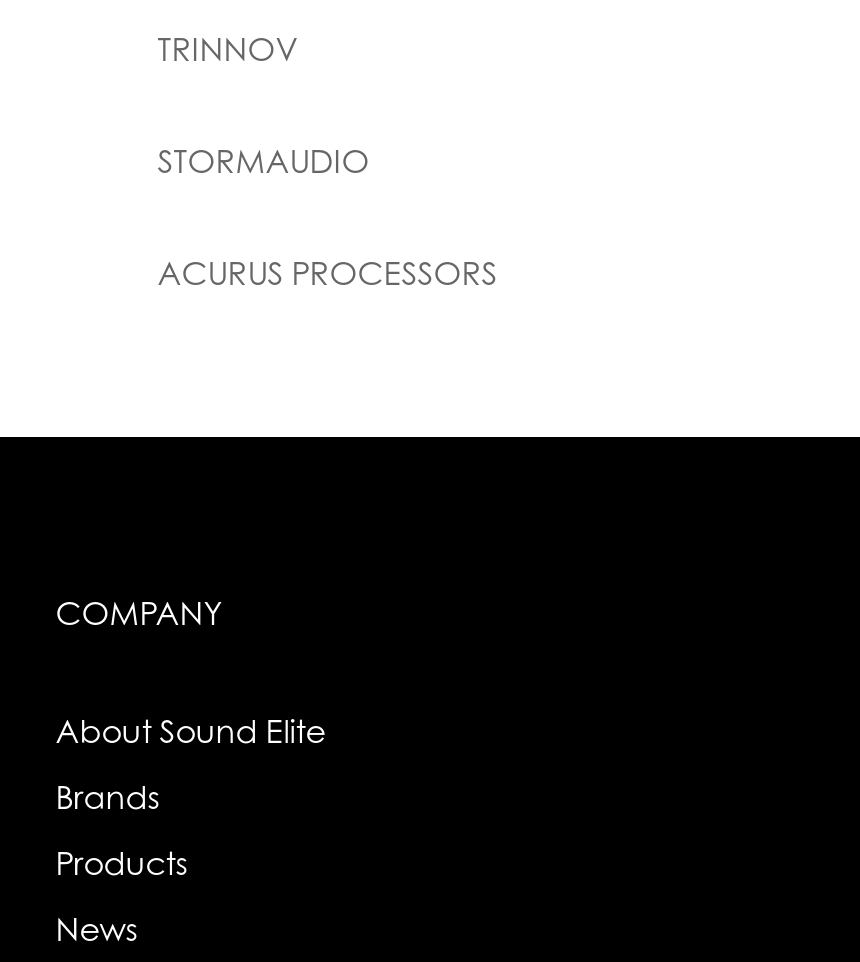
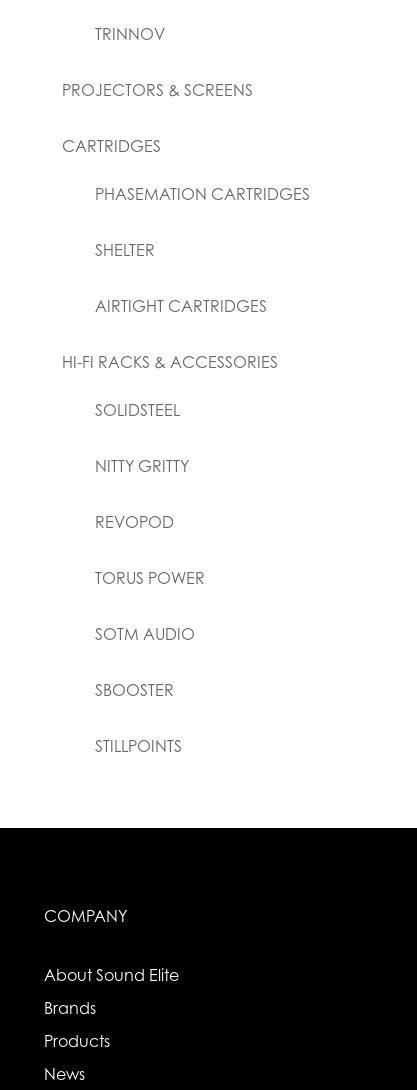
[158,141,498,293] STORMAUDIO | ACURUS PROCESSORS -> [62,80,310,756] PROJECTORS & SCREENS | CARTRIDGES | PHASEMATION CARTRIDGES | SHELTER | AIRTIGHT CARTRIDGES | HI-FI RACKS & ACCESSORIES | SOLIDSTEEL | NITTY GRITTY | REVOPOD | TORUS POWER | SOTM AUDIO | SBOOSTER | STILLPOINTS

